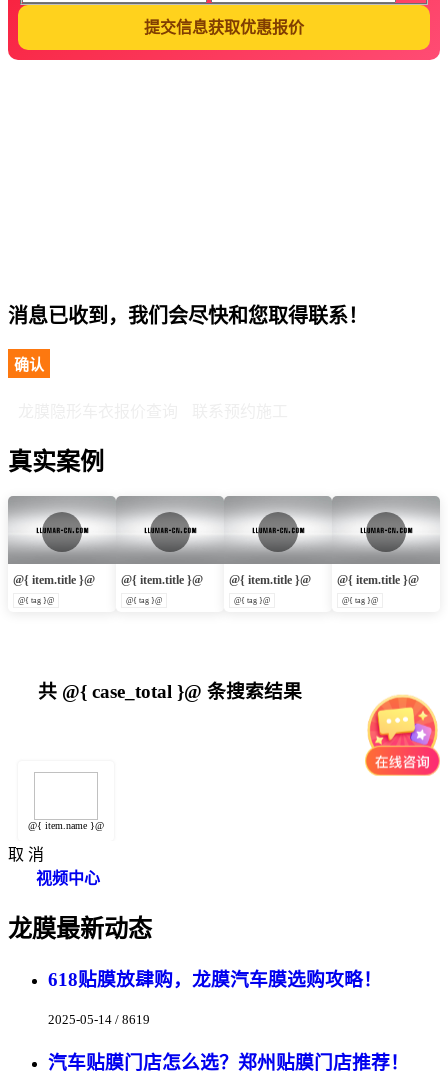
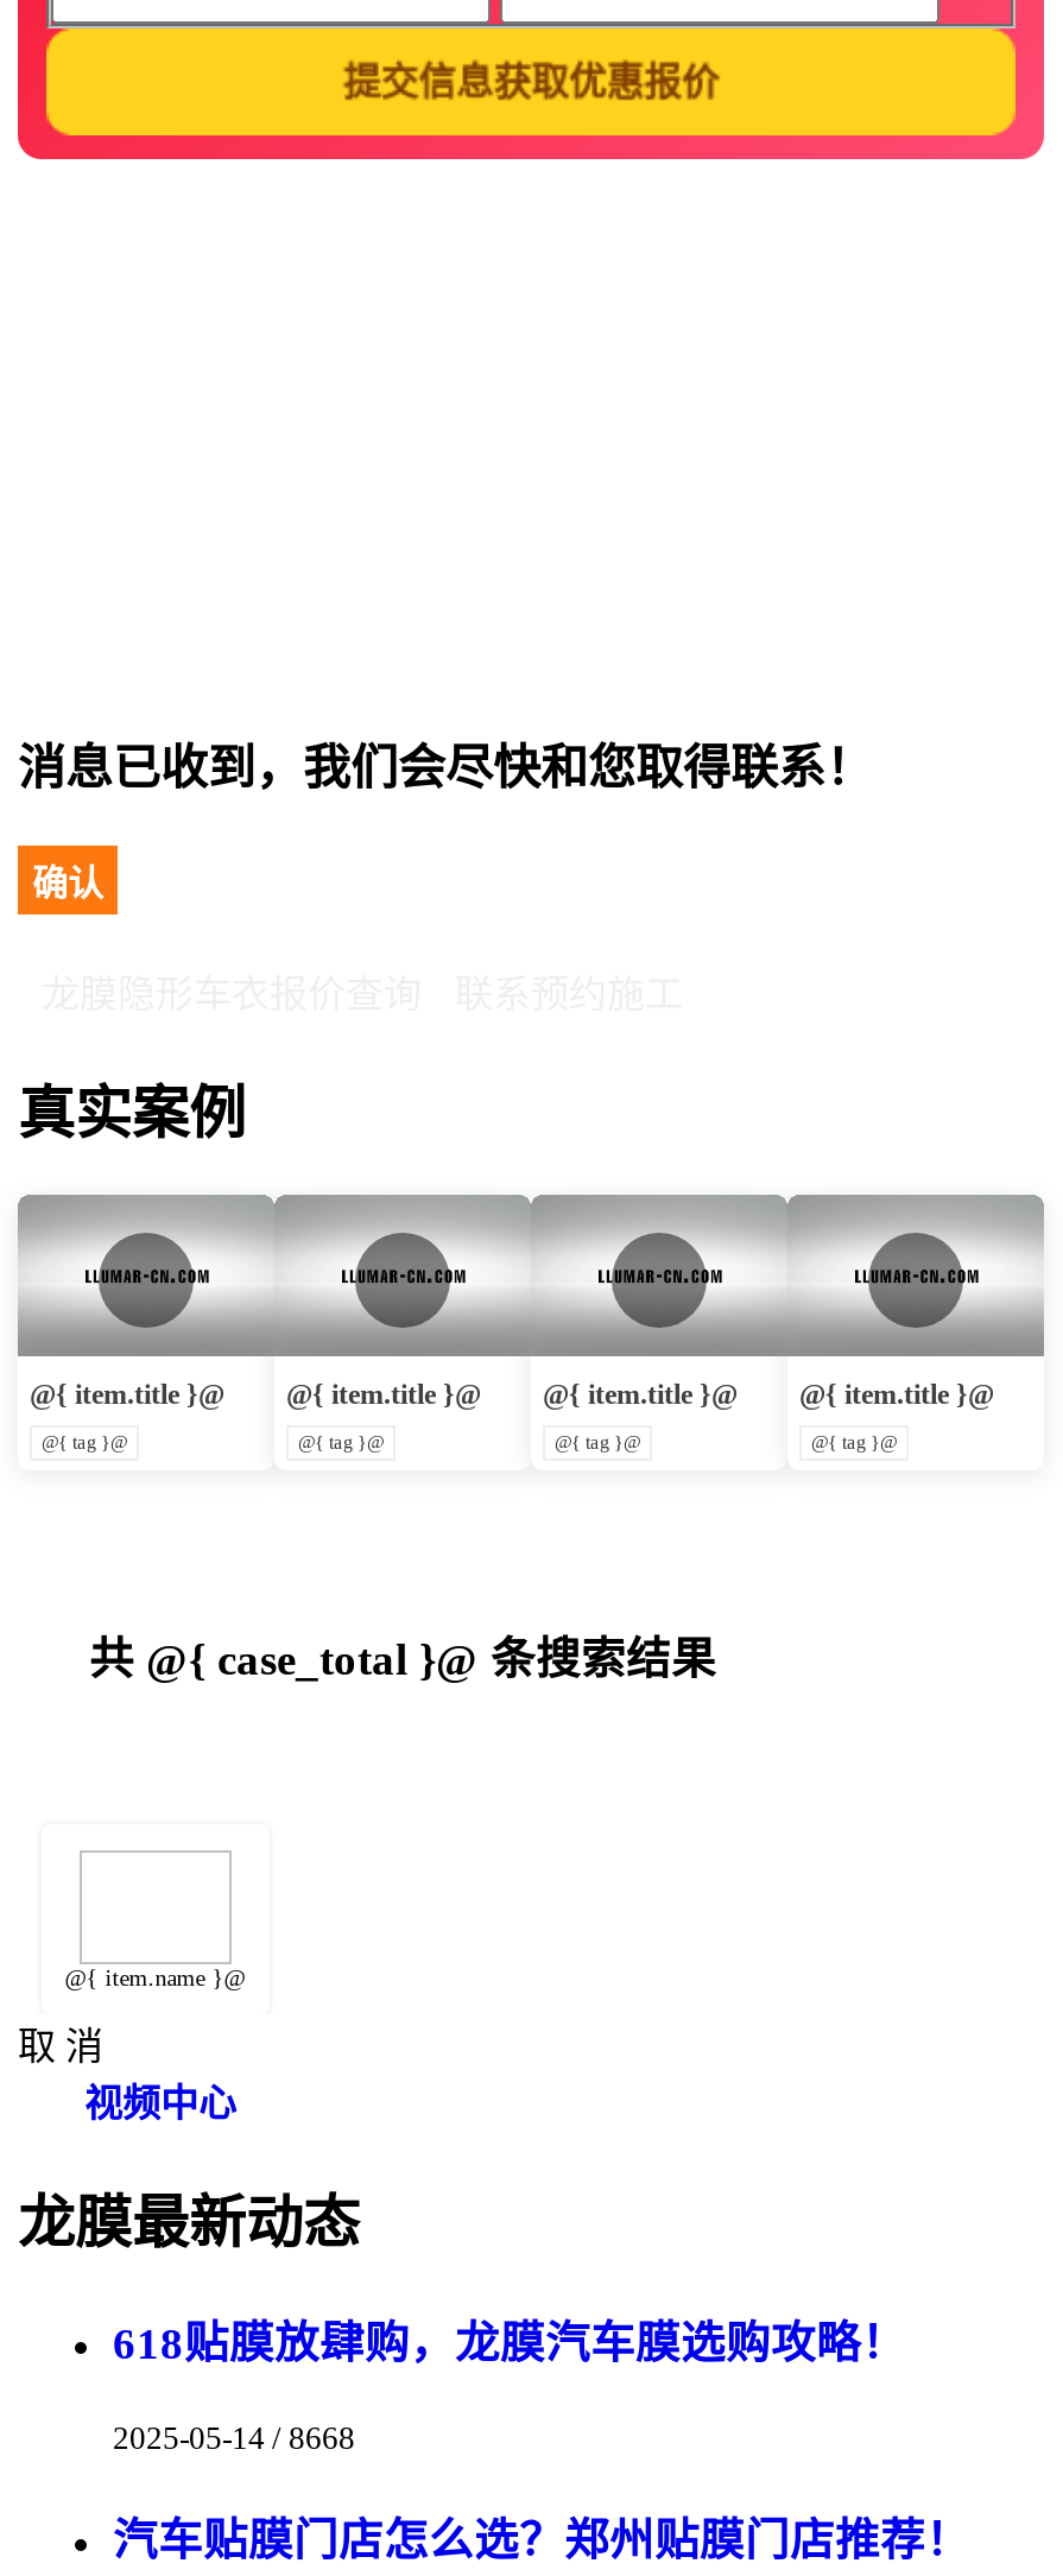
[364,694,441,777] [image] -> none
[48,1012,150,1027] 2025-05-14 / 8619 -> [113,2420,355,2456] 2025-05-14 / 8668

